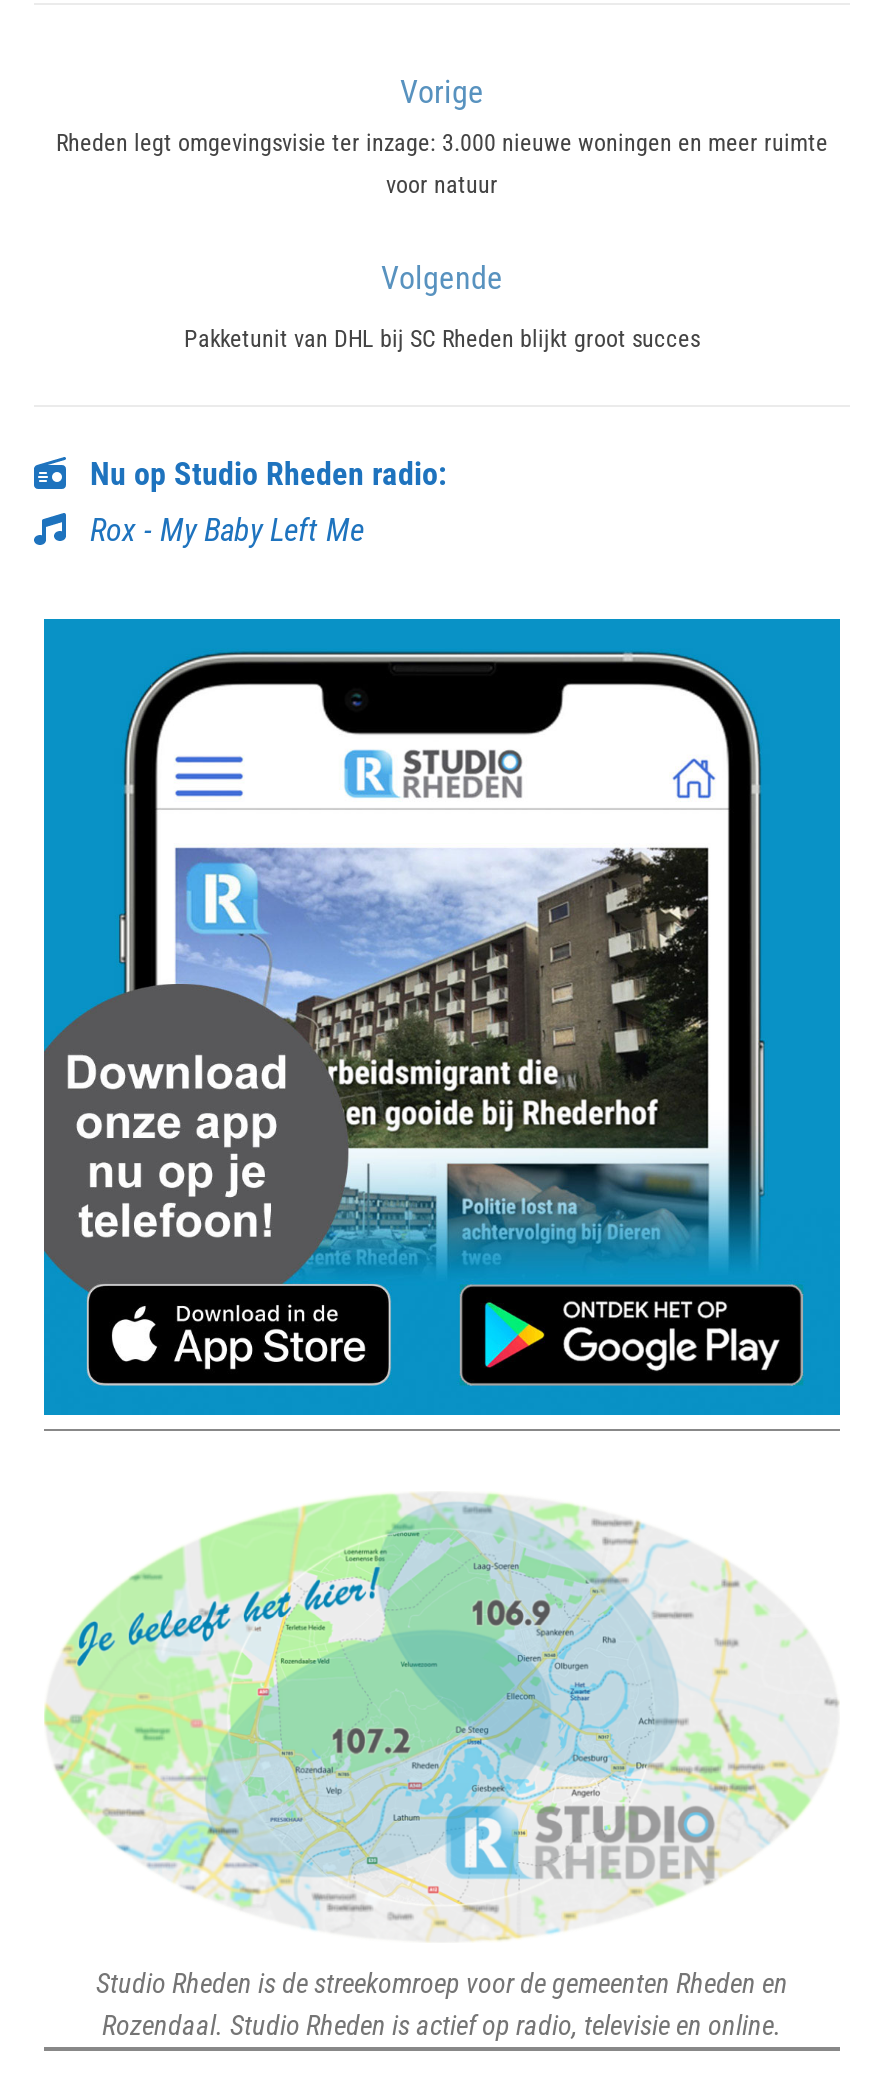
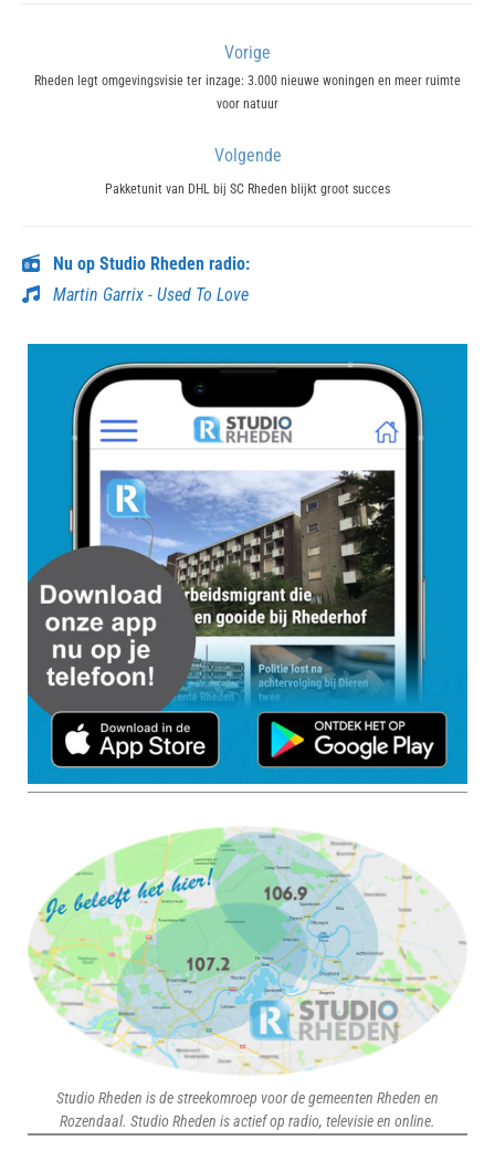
[66,512,364,550] Rox - My Baby Left Me -> [40,284,249,305] Martin Garrix - Used To Love

